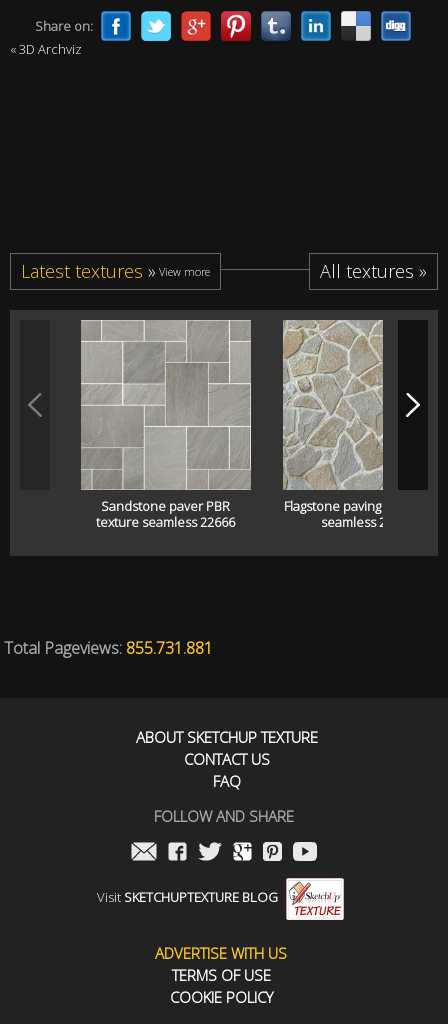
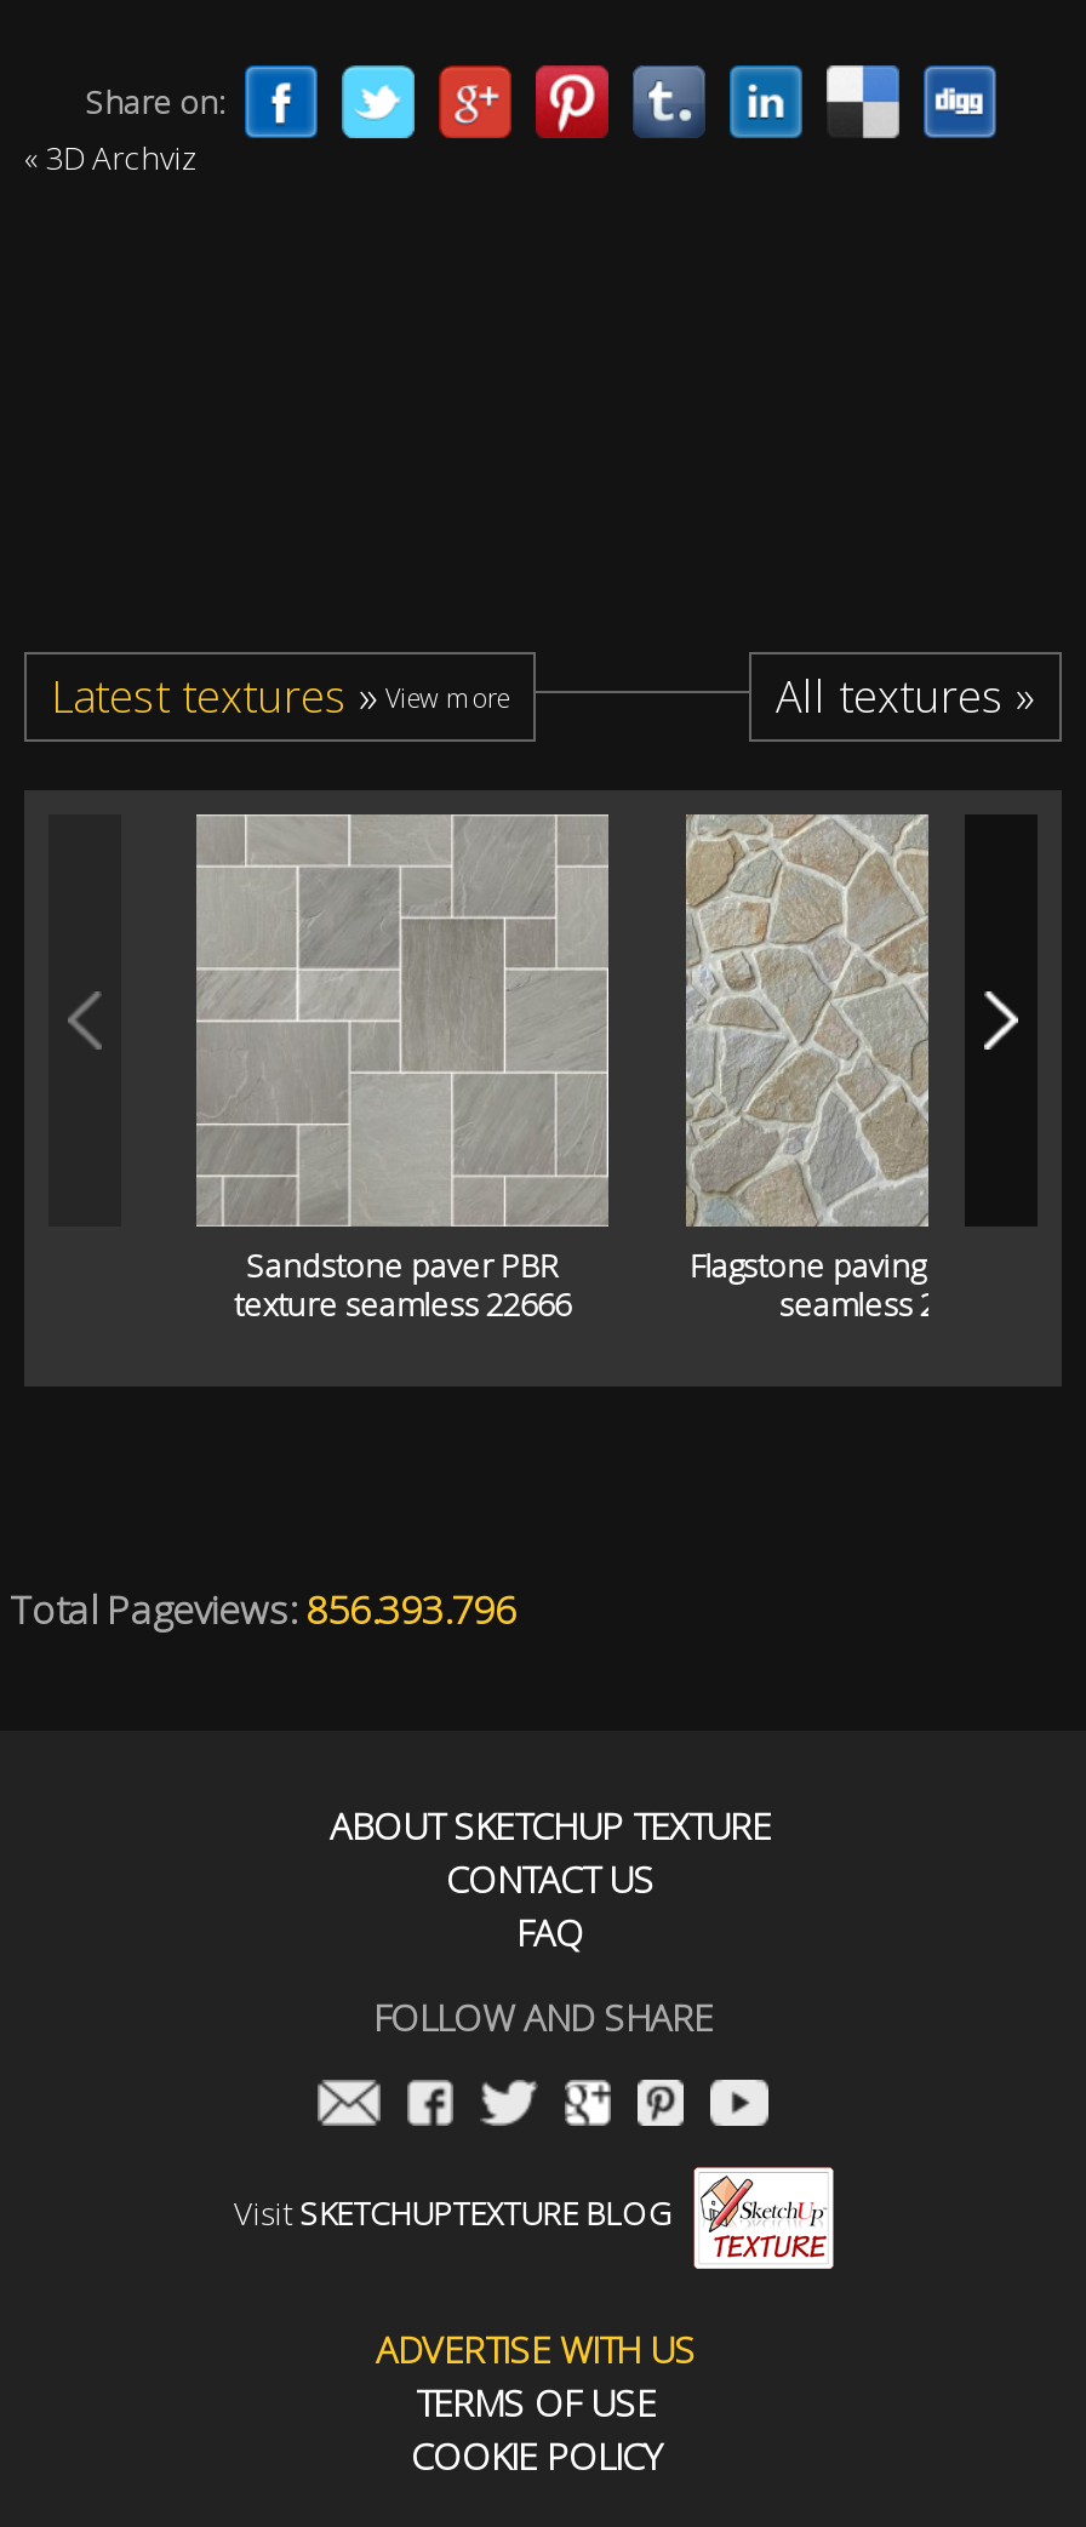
[0,637,213,659] Total Pageviews: 855.731.881 -> [0,1583,516,1636] Total Pageviews: 856.393.796

